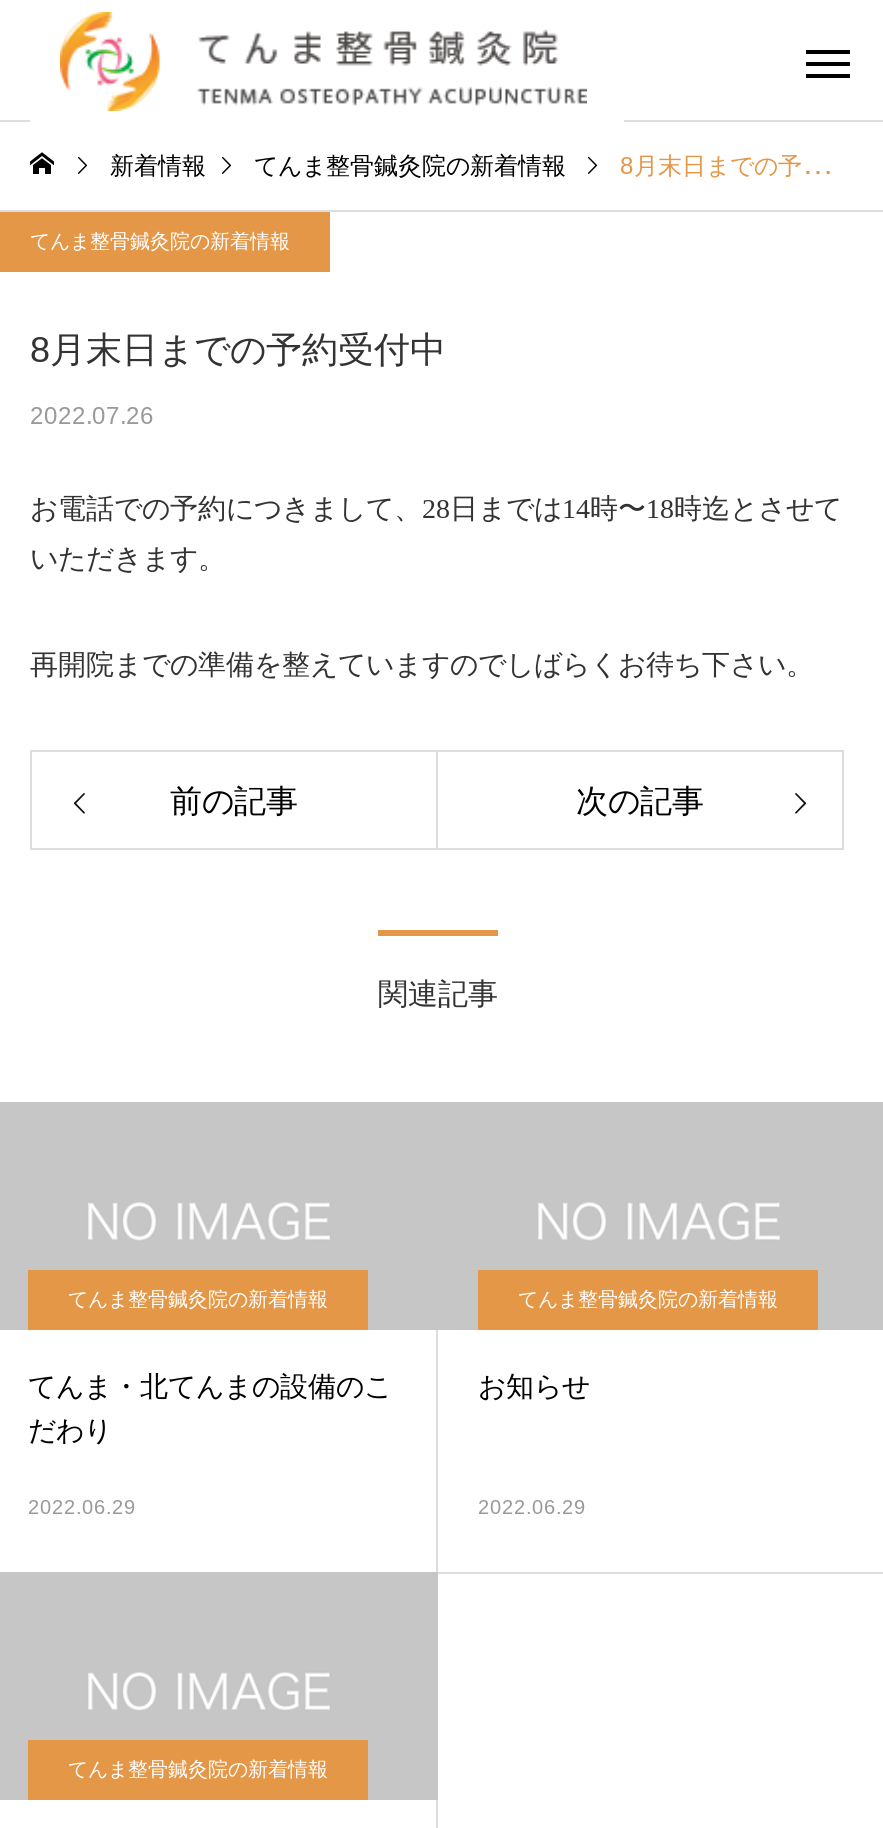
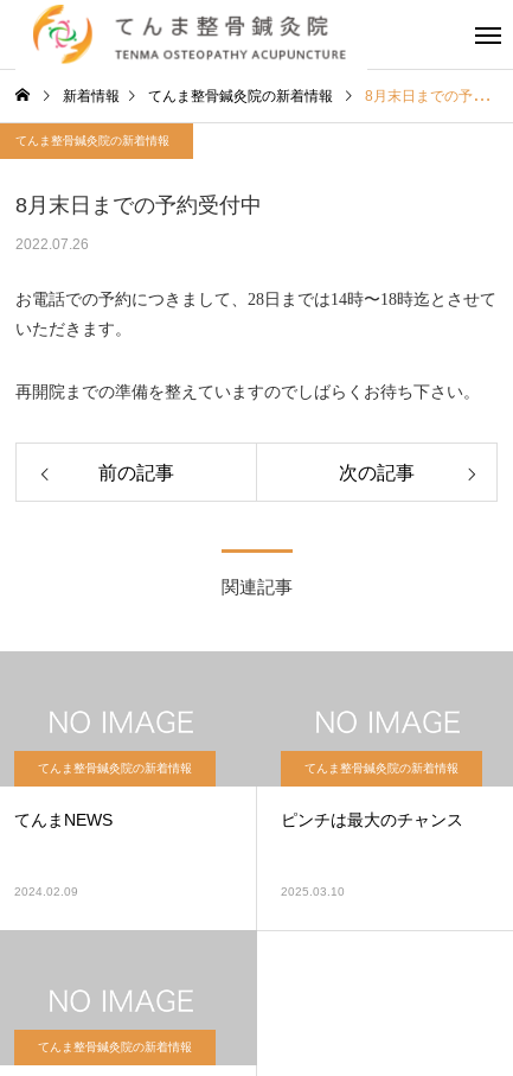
[28,1370,392,1446] てんま・北てんまの設備のこ | だわり -> [14,810,113,829] てんまNEWS
[478,1370,590,1402] お知らせ -> [281,810,463,829] ピンチは最大のチャンス
[28,1496,136,1518] 2022.06.29 -> [14,885,78,898] 2024.02.09
[478,1496,586,1518] 2022.06.29 -> [281,885,345,898] 2025.03.10

